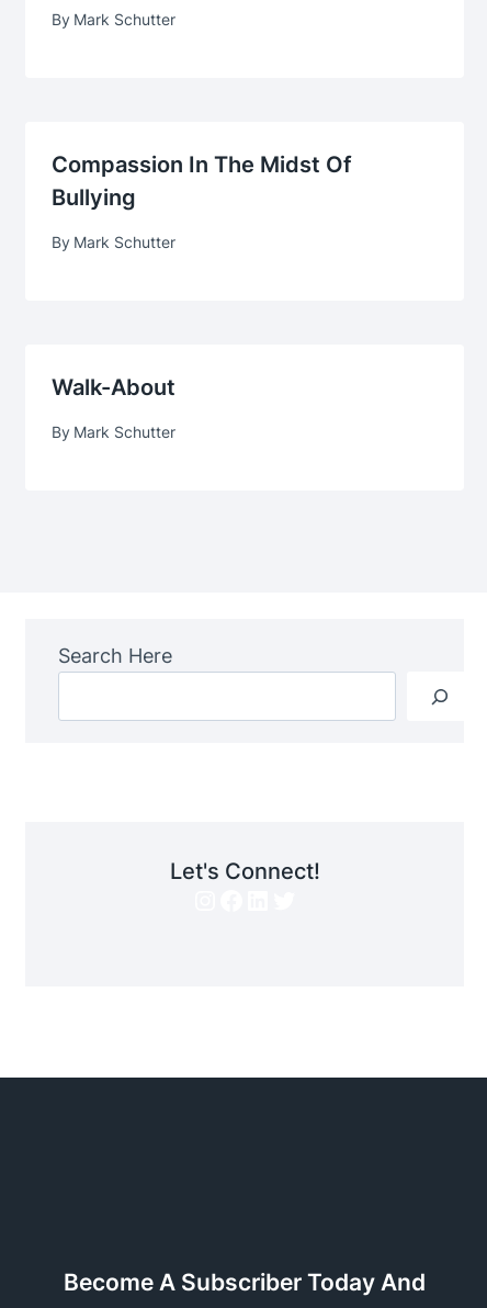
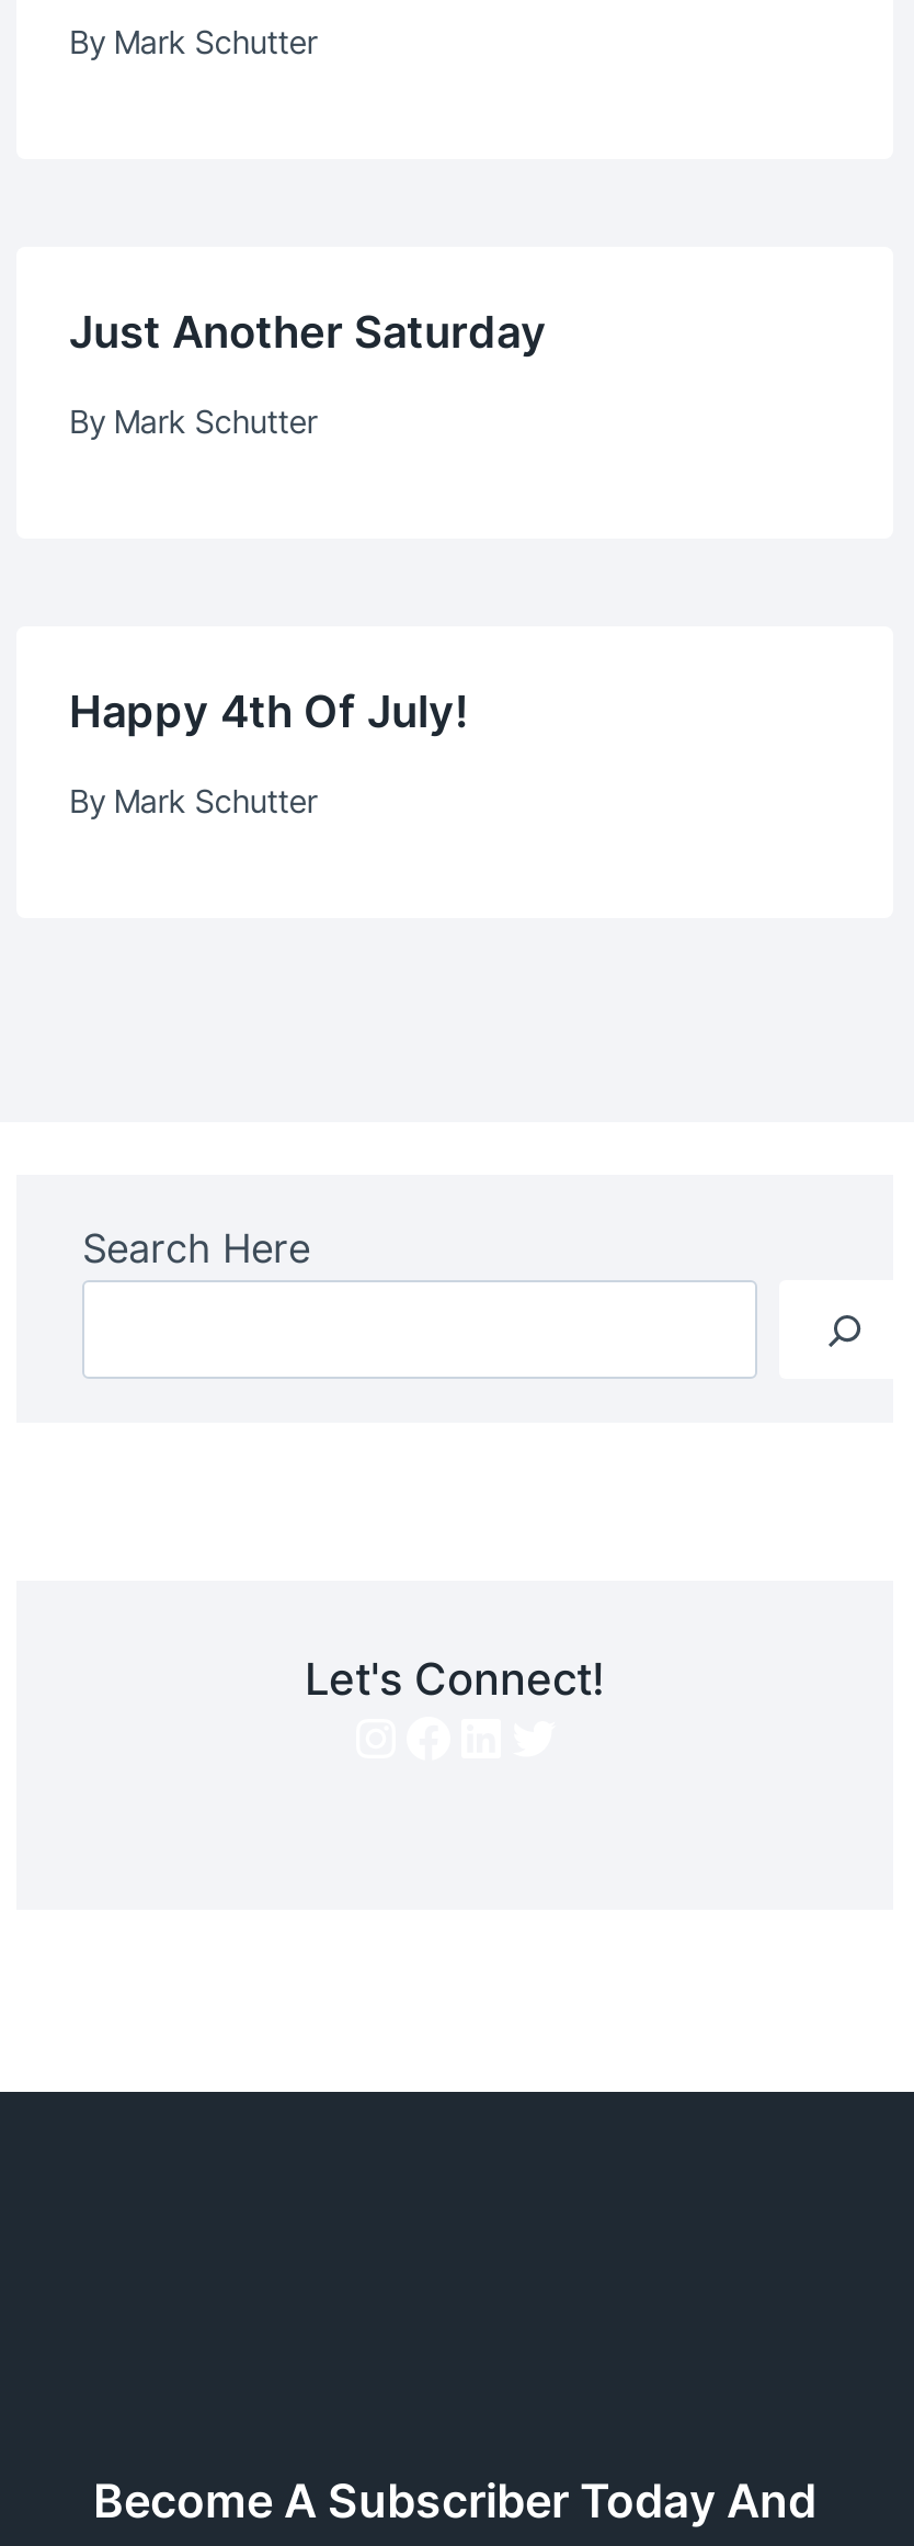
[52,151,352,210] Compassion In The Midst Of | Bullying -> [69,305,547,358] Just Another Saturday
[52,374,175,401] Walk-About -> [69,686,468,738] Happy 4th Of July!

